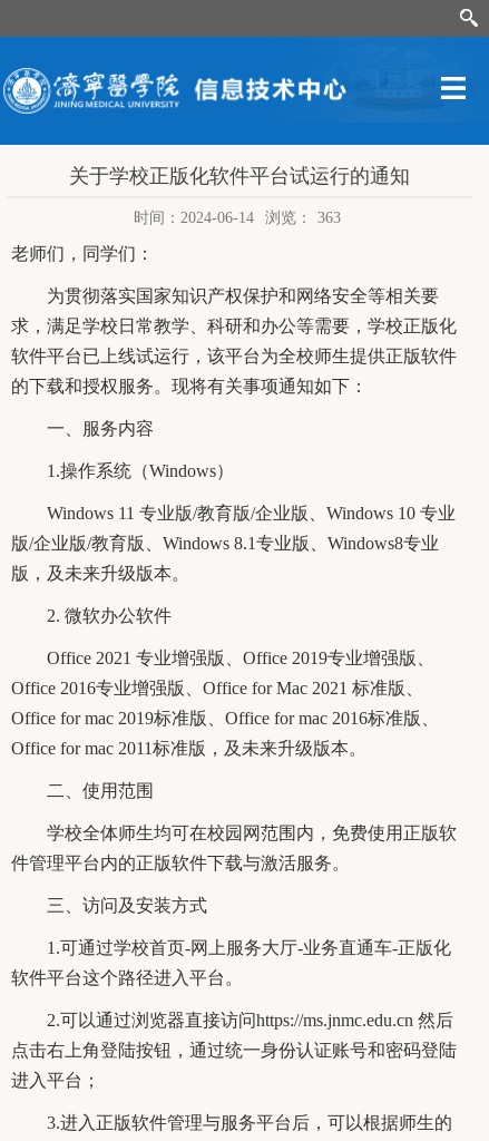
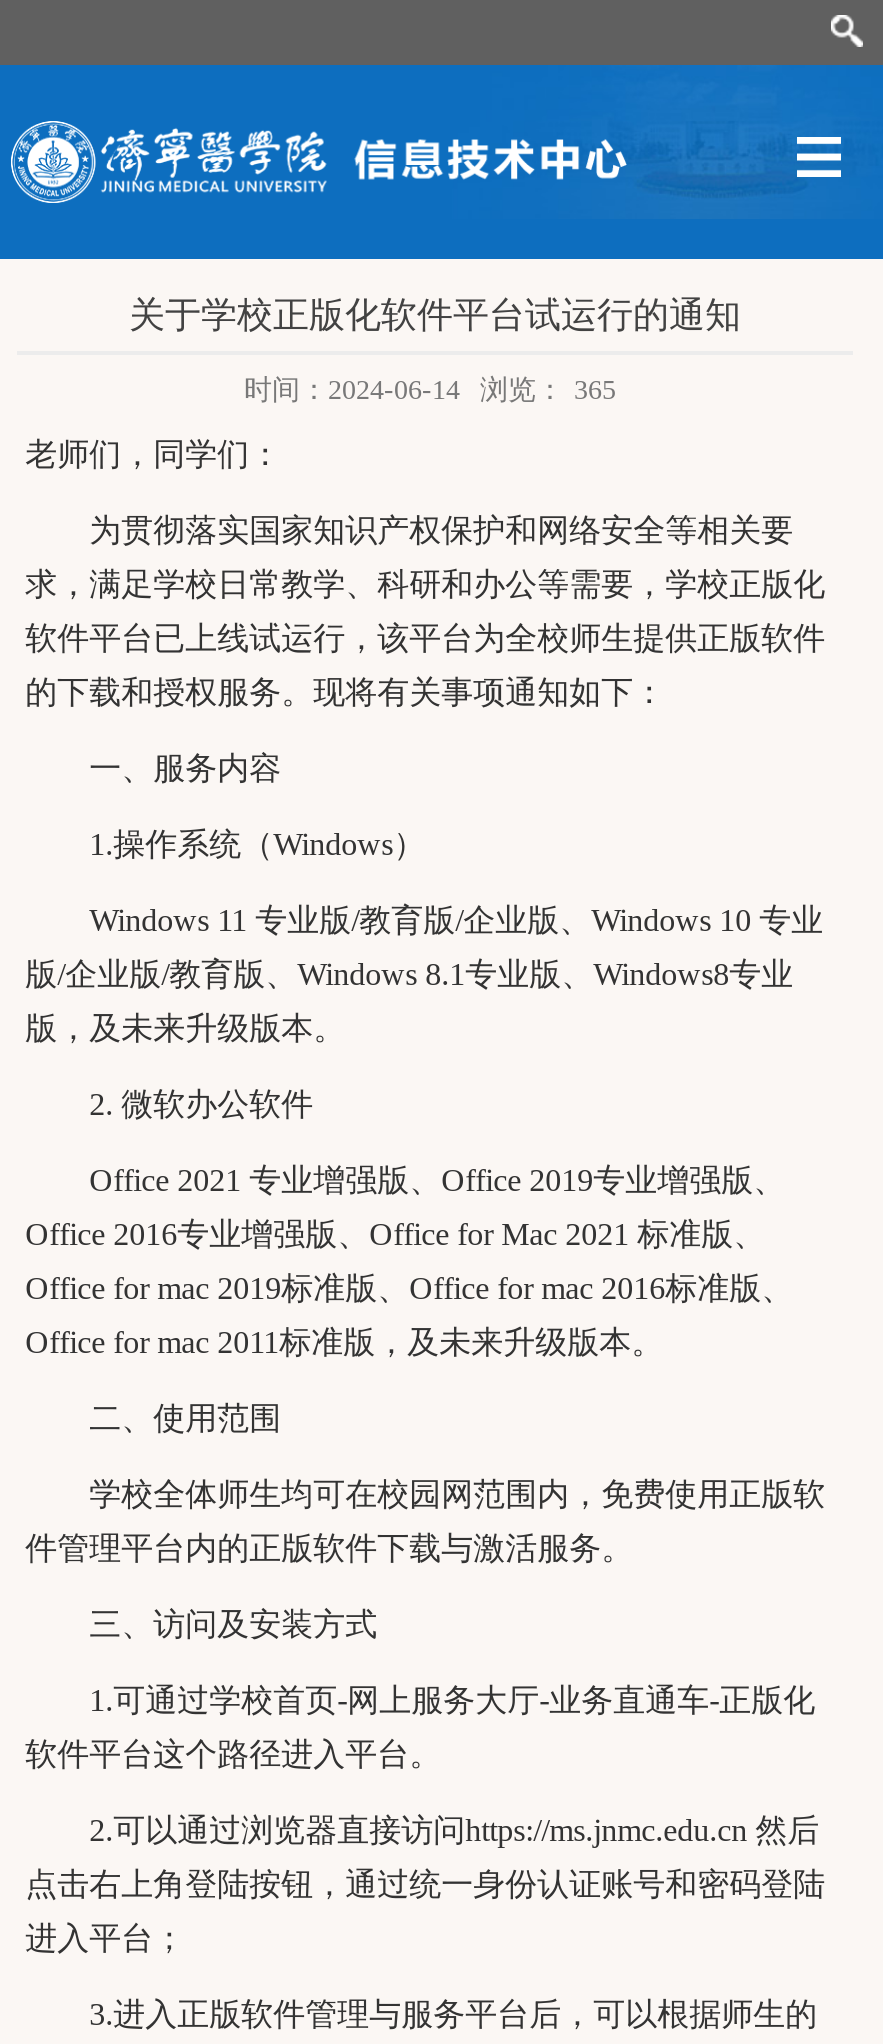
[133,210,340,227] 时间：2024-06-14 浏览： 363 -> [244,376,616,406] 时间：2024-06-14 浏览： 365

